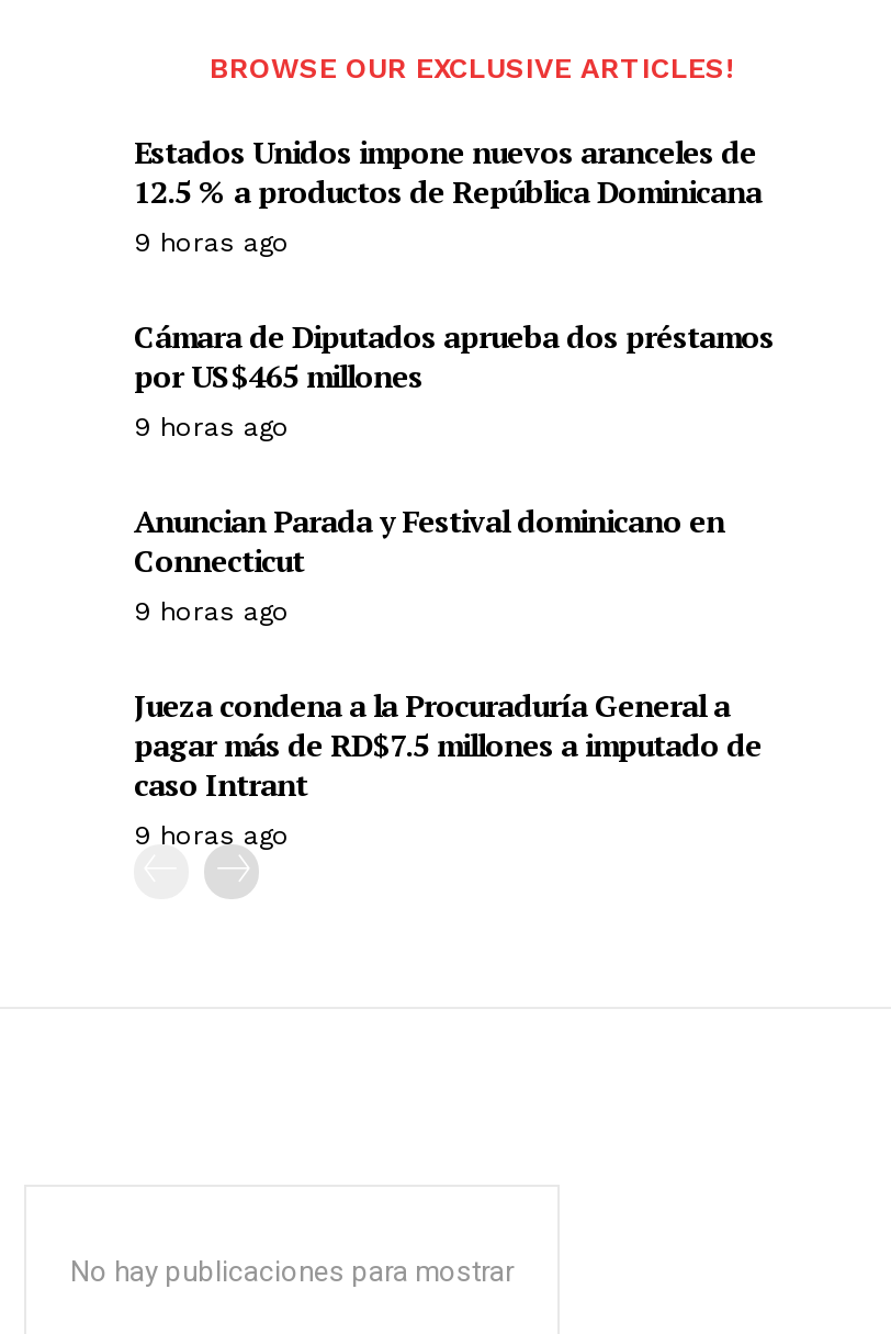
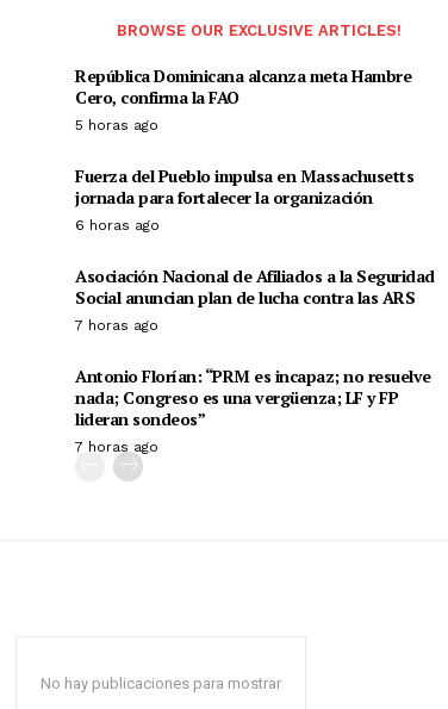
[134,131,762,258] Estados Unidos impone nuevos aranceles de | 12.5 % a productos de República Dominicana | 9 horas ago -> [75,64,411,133] República Dominicana alcanza meta Hambre | Cero, confirma la FAO | 5 horas ago
[134,315,774,442] Cámara de Diputados aprueba dos préstamos | por US$465 millones | 9 horas ago -> [75,164,413,234] Fuerza del Pueblo impulsa en Massachusetts | jornada para fortalecer la organización | 6 horas ago
[134,500,724,627] Anuncian Parada y Festival dominicano en | Connecticut | 9 horas ago -> [75,265,434,334] Asociación Nacional de Afiliados a la Seguridad | Social anuncian plan de lucha contra las ARS | 7 horas ago
[134,684,762,851] Jueza condena a la Procuraduría General a | pagar más de RD$7.5 millones a imputado de | caso Intrant | 9 horas ago -> [75,365,431,455] Antonio Florían: “PRM es incapaz; no resuelve | nada; Congreso es una vergüenza; LF y FP | lideran sondeos” | 7 horas ago

